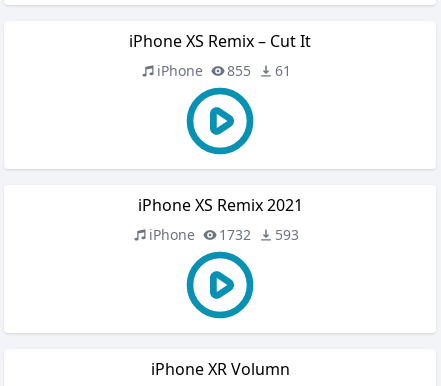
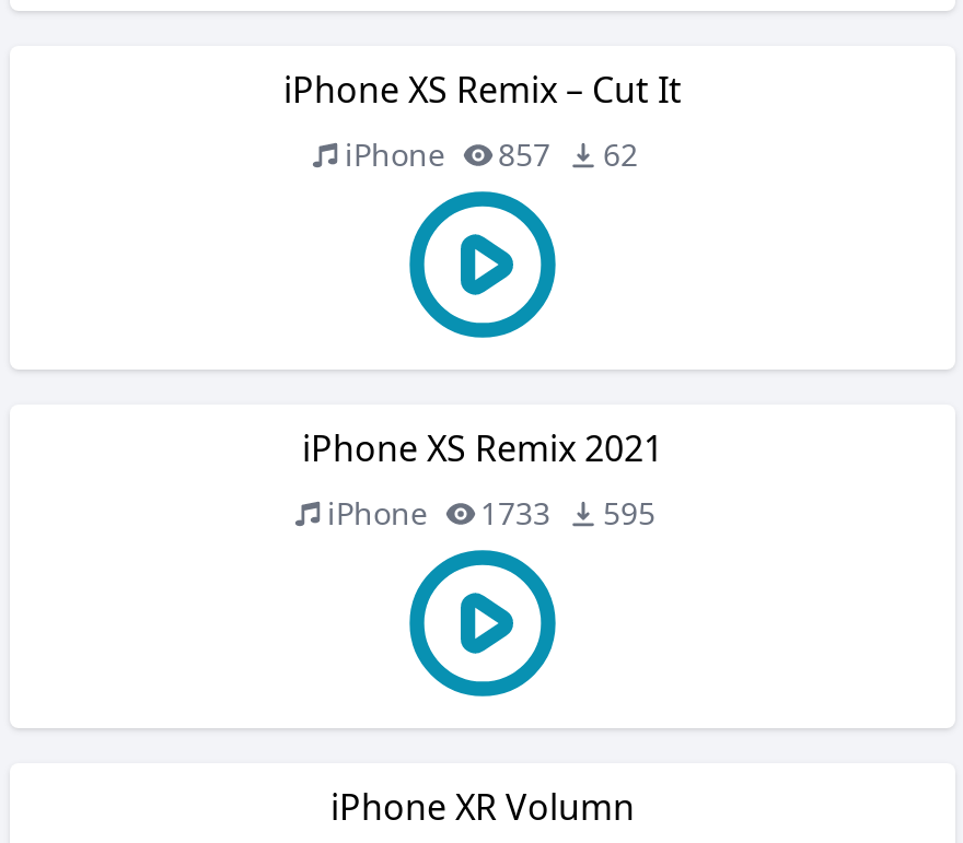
[227,61,251,80] 855 -> [498,133,550,175] 857
[275,61,291,80] 61 -> [603,133,638,175] 62
[219,225,251,244] 1732 -> [480,492,550,534] 1733
[275,225,299,244] 593 -> [603,492,655,534] 595

